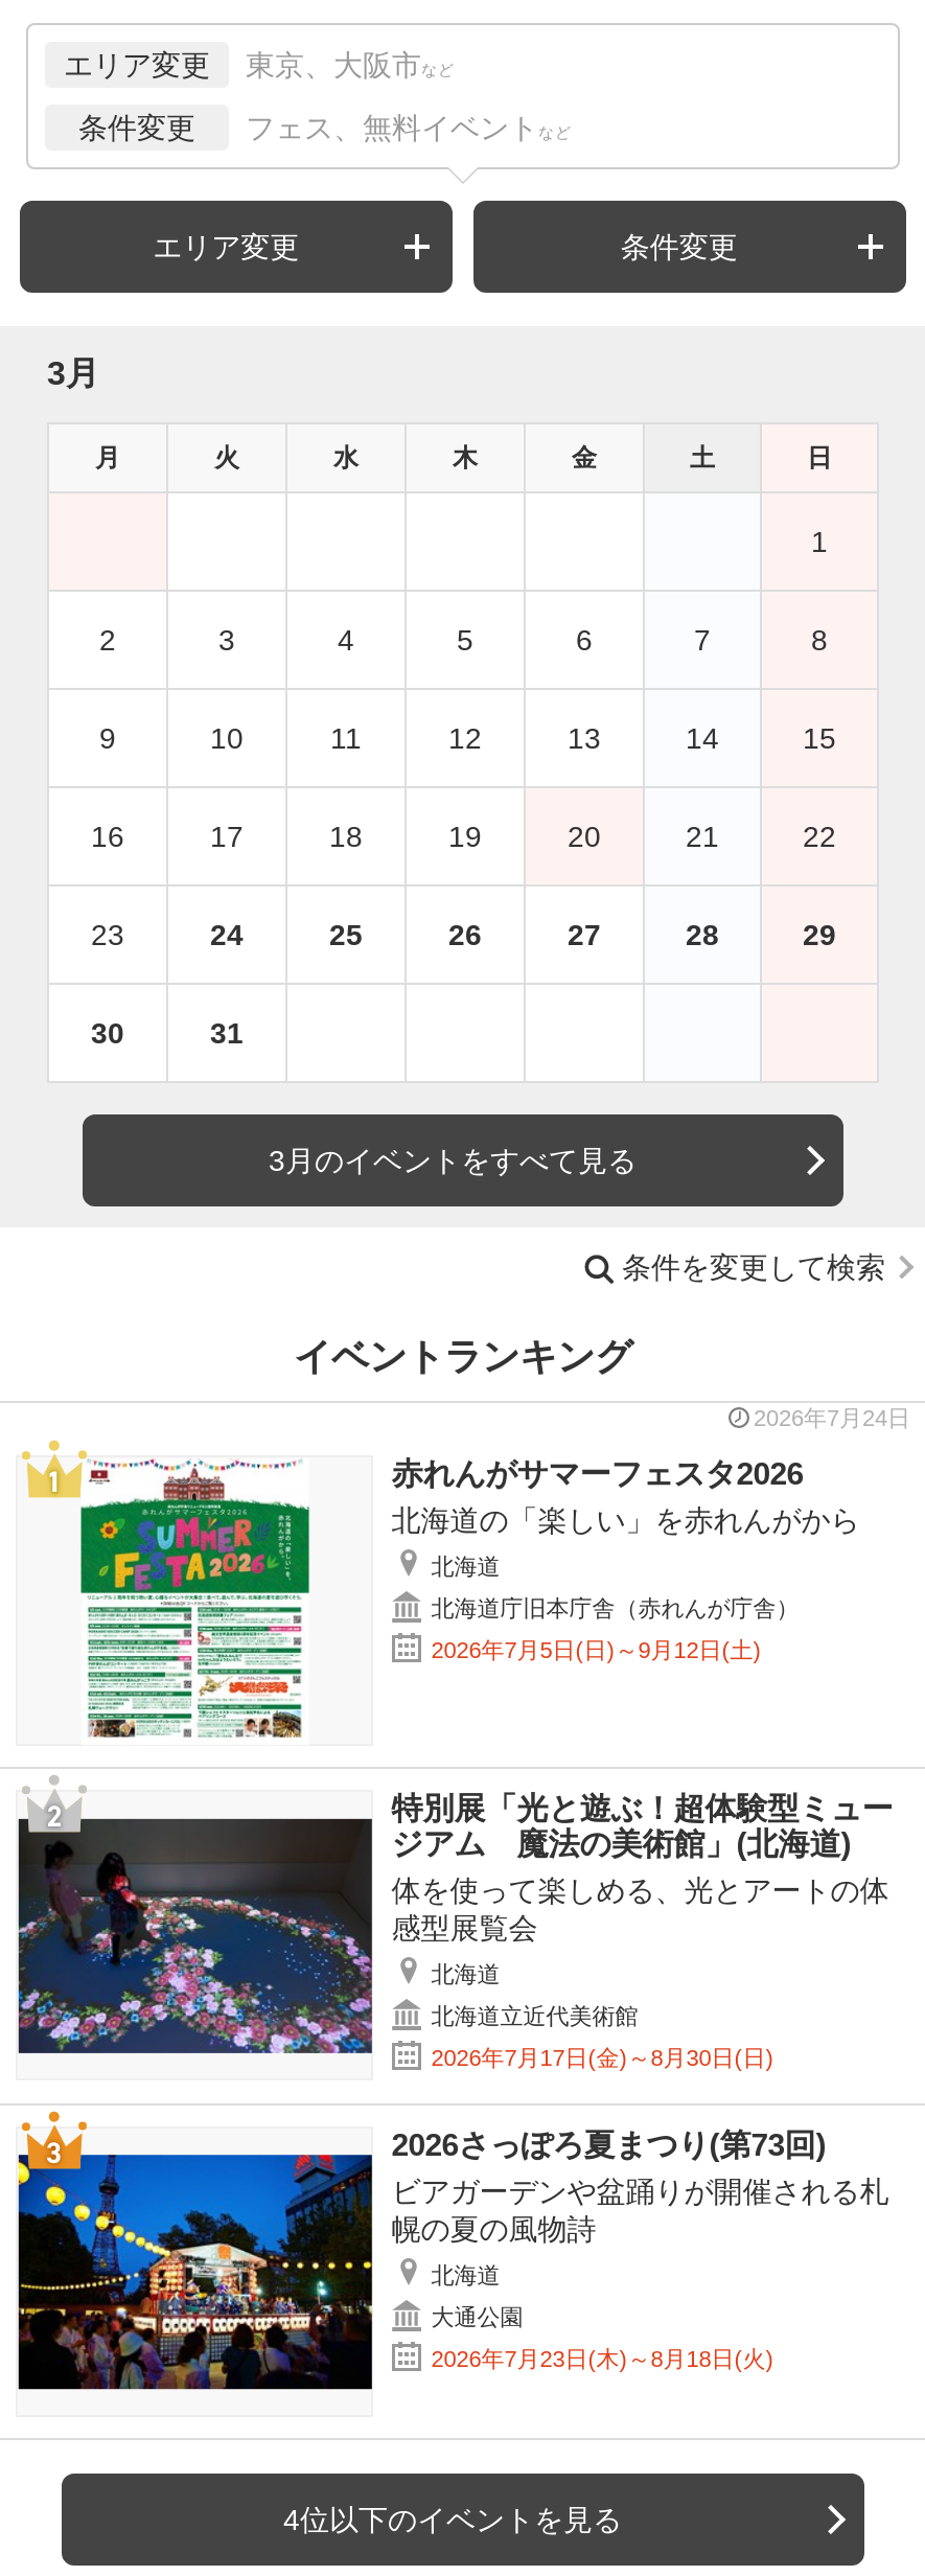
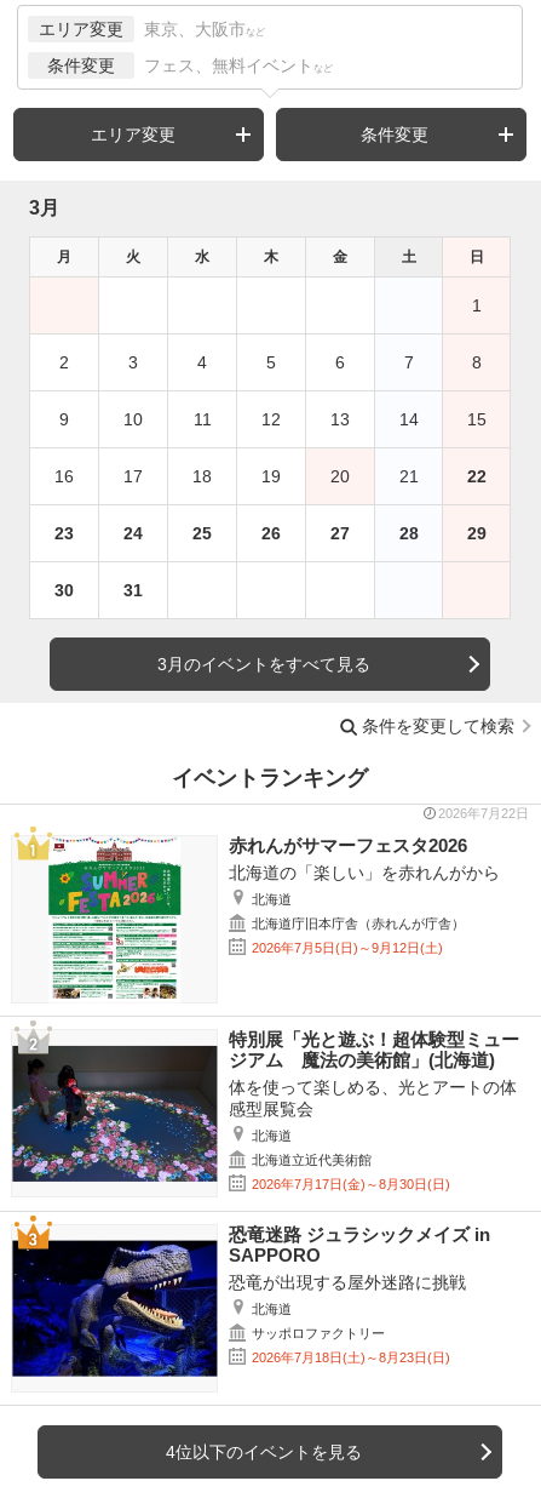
[754,1405,910,1430] 2026年7月24日 -> [438,806,529,821] 2026年7月22日
[16,2126,889,2392] [image] | 2026さっぽろ夏まつり(第73回) | ビアガーデンや盆踊りが開催される札 | 幌の夏の風物詩 -> [11,1224,490,1378] [image] | 恐竜迷路 ジュラシックメイズ in | SAPPORO | 恐竜が出現する屋外迷路に挑戦
[431,2304,523,2329] 大通公園 -> [251,1326,385,1340] サッポロファクトリー
[431,2346,774,2371] 2026年7月23日(木)～8月18日(火) -> [251,1350,450,1365] 2026年7月18日(土)～8月23日(日)

